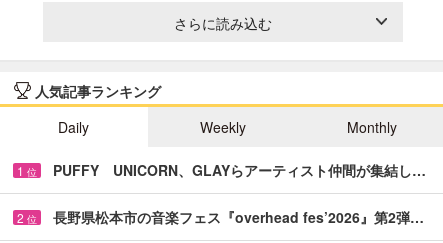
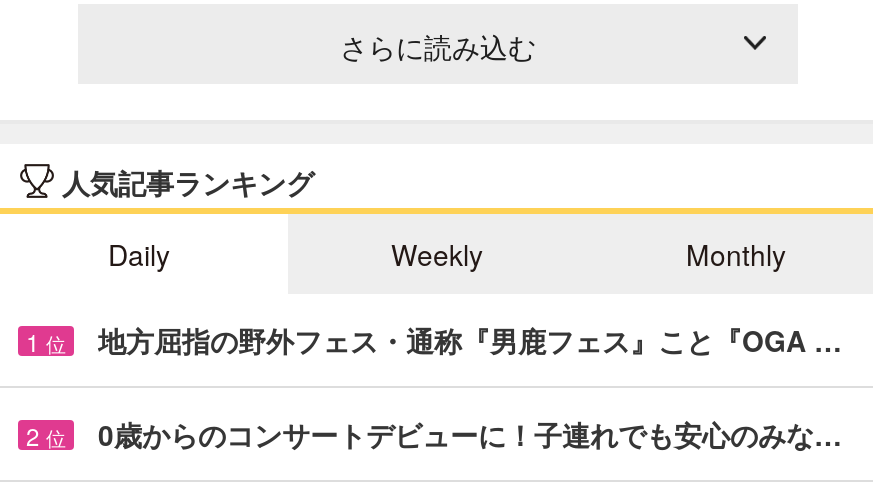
[53,160,426,180] PUFFY UNICORN、GLAYらアーティスト仲間が集結し… -> [98,320,842,360] 地方屈指の野外フェス・通称『男鹿フェス』こと『OGA …
[53,207,424,227] 長野県松本市の音楽フェス『overhead fes’2026』第2弾… -> [98,414,842,454] 0歳からのコンサートデビューに！子連れでも安心のみな…

